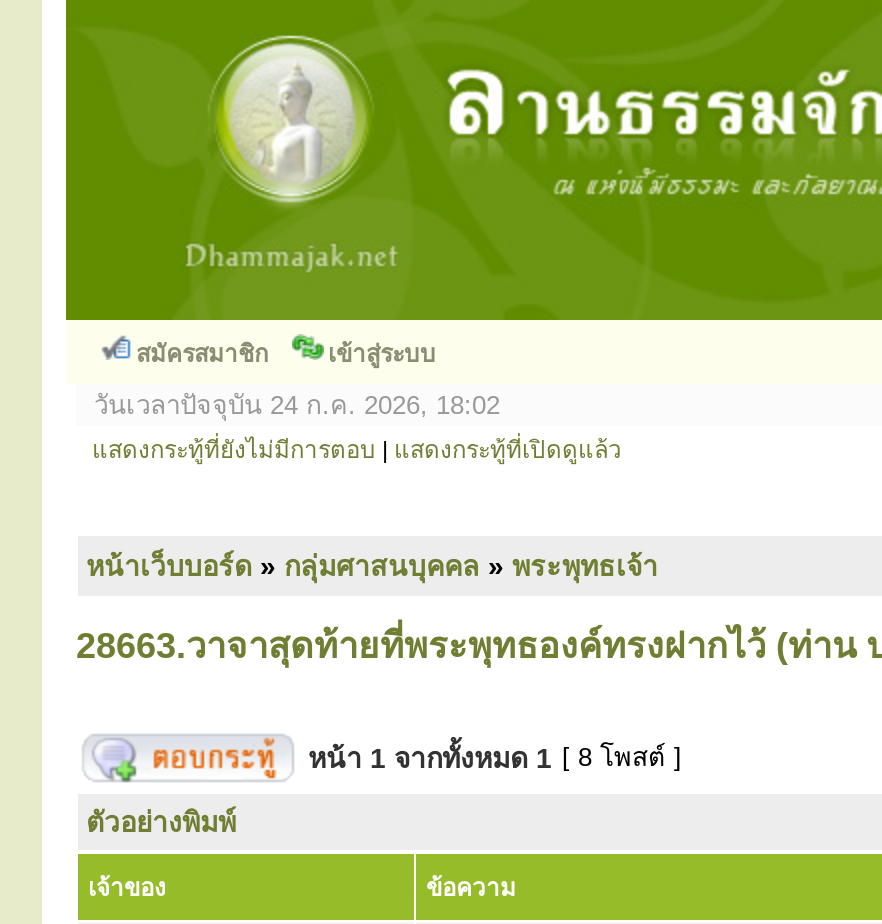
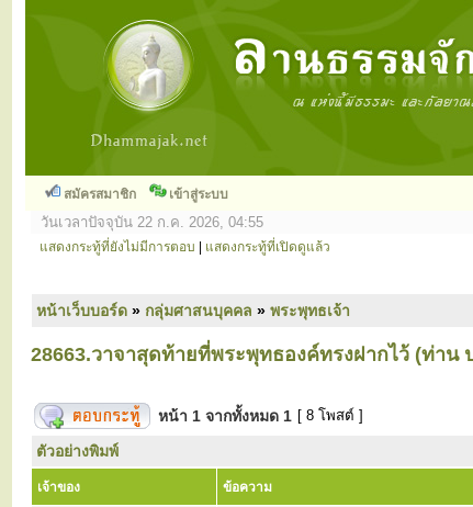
[94,390,516,420] วันเวลาปัจจุบัน 24 ก.ค. 2026, 18:02 -> [41,214,272,230] วันเวลาปัจจุบัน 22 ก.ค. 2026, 04:55

